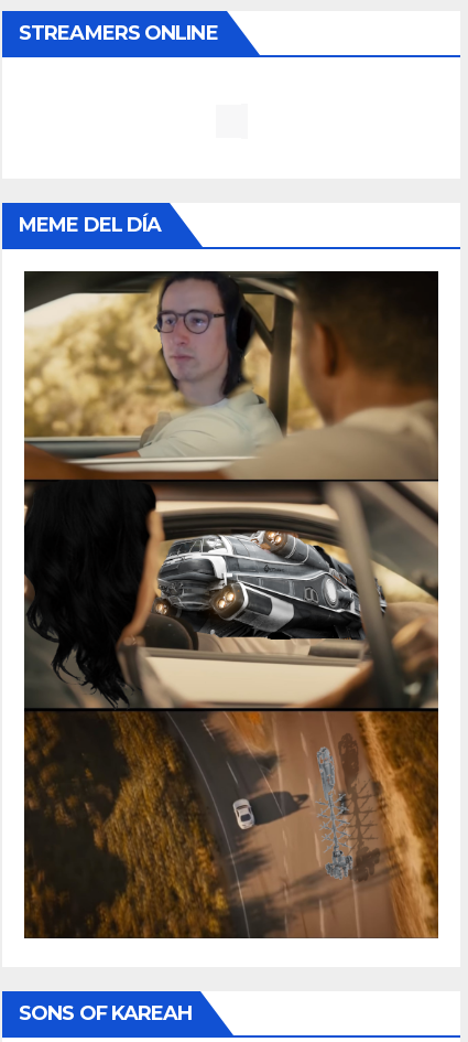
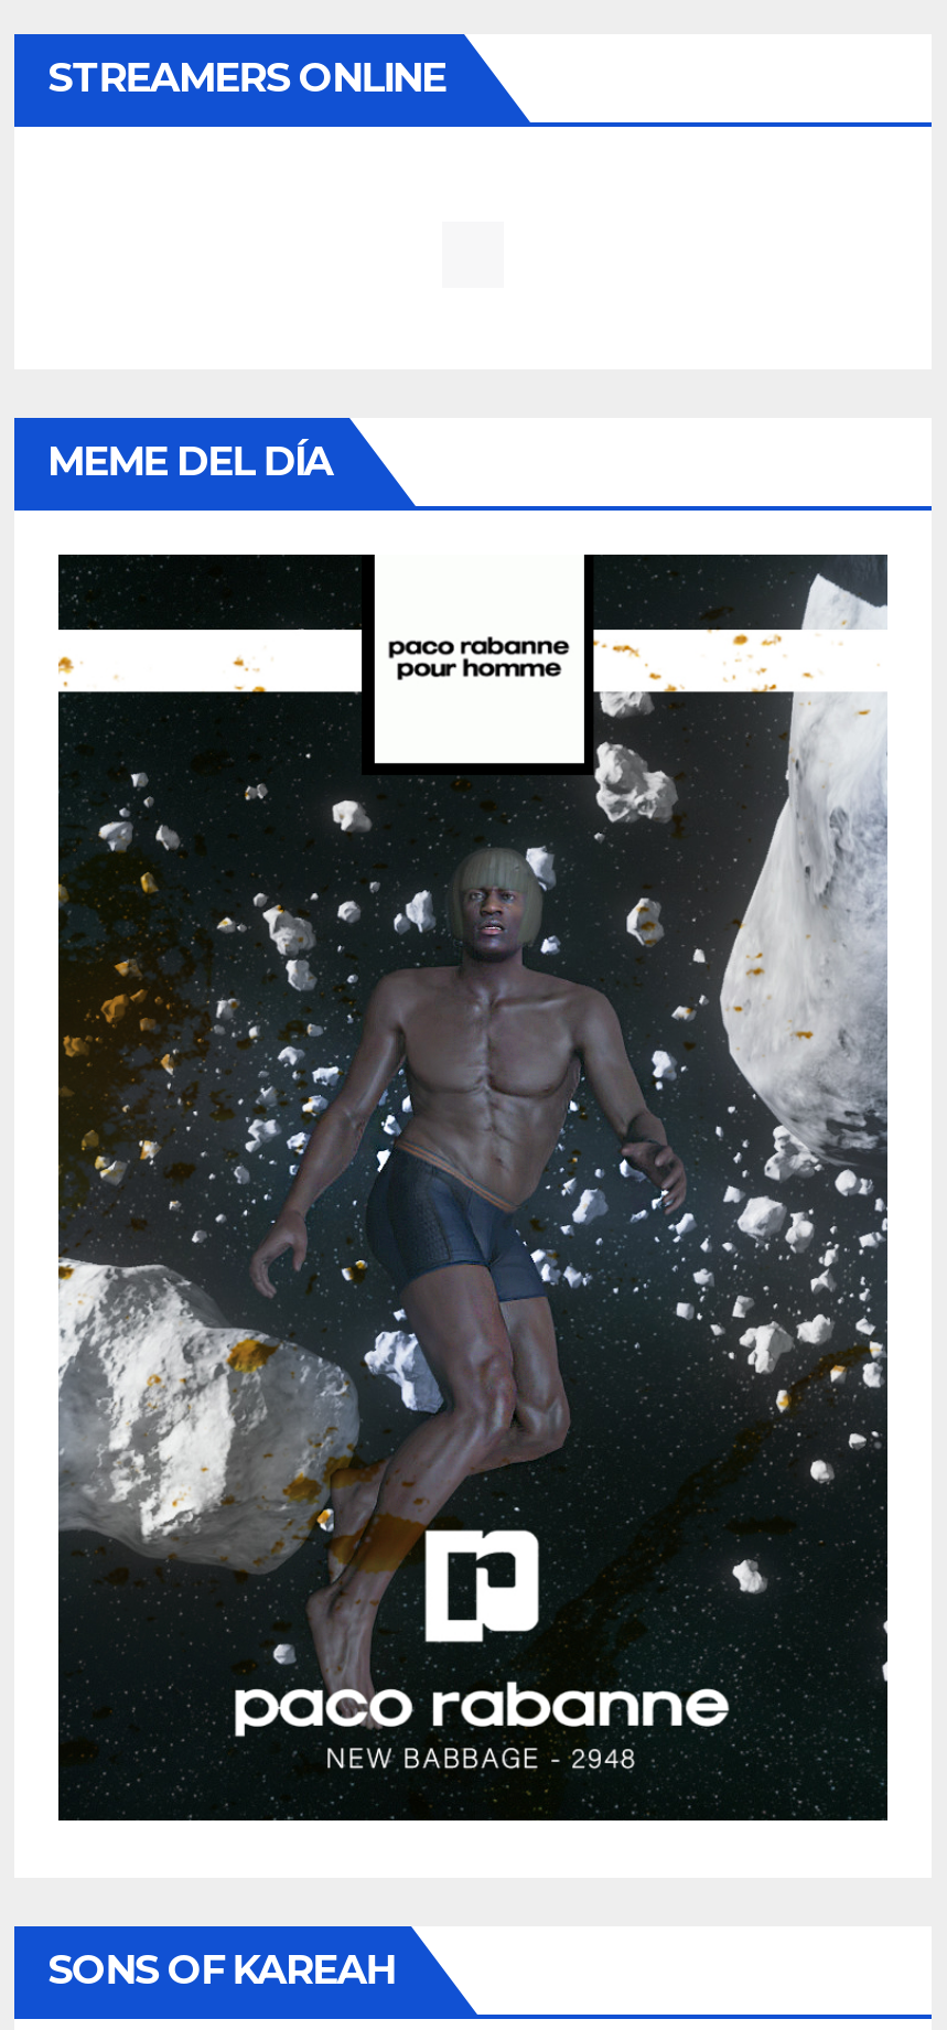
[23,270,439,939] [image] -> [56,555,890,1823] [image]

